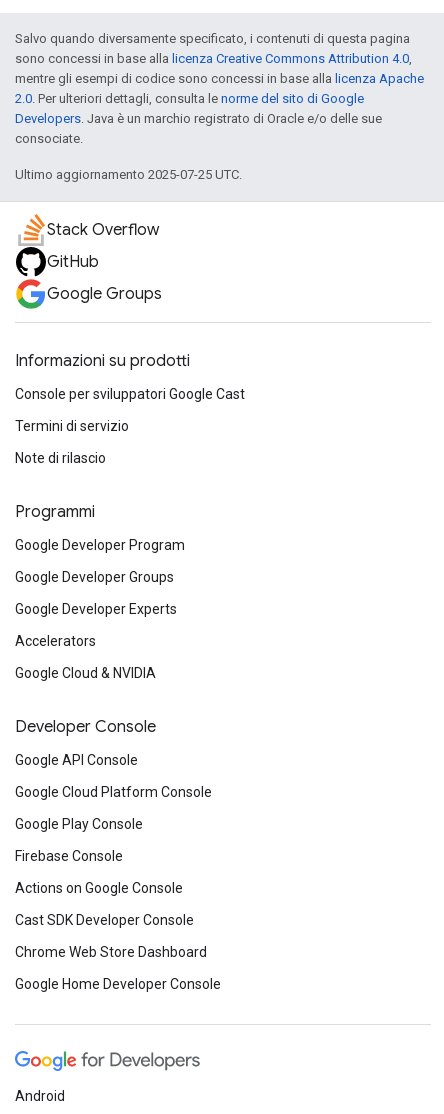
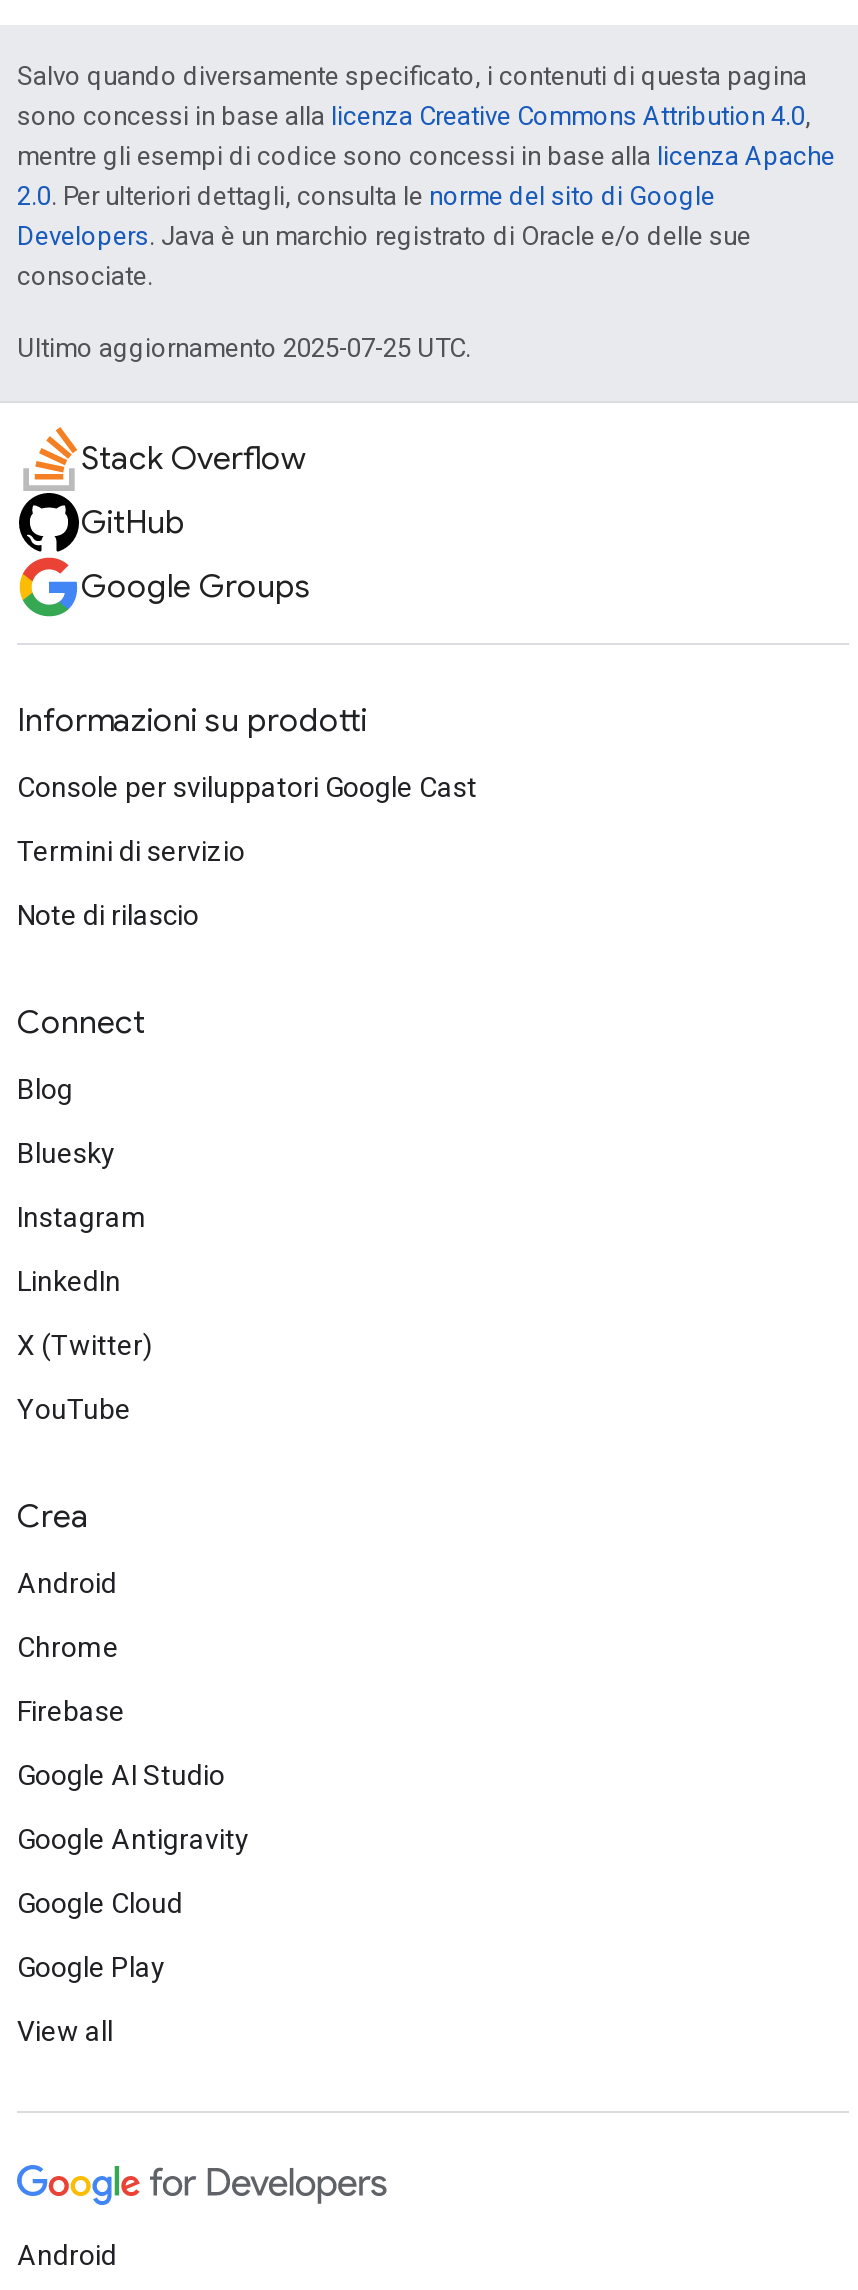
[15,502,221,992] Programmi | Google Developer Program | Google Developer Groups | Google Developer Experts | Accelerators | Google Cloud & NVIDIA | Developer Console | Google API Console | Google Cloud Platform Console | Google Play Console | Firebase Console | Actions on Google Console | Cast SDK Developer Console | Chrome Web Store Dashboard | Google Home Developer Console -> [17,1003,249,2047] Connect | Blog | Bluesky | Instagram | LinkedIn | X (Twitter) | YouTube | Crea | Android | Chrome | Firebase | Google AI Studio | Google Antigravity | Google Cloud | Google Play | View all

